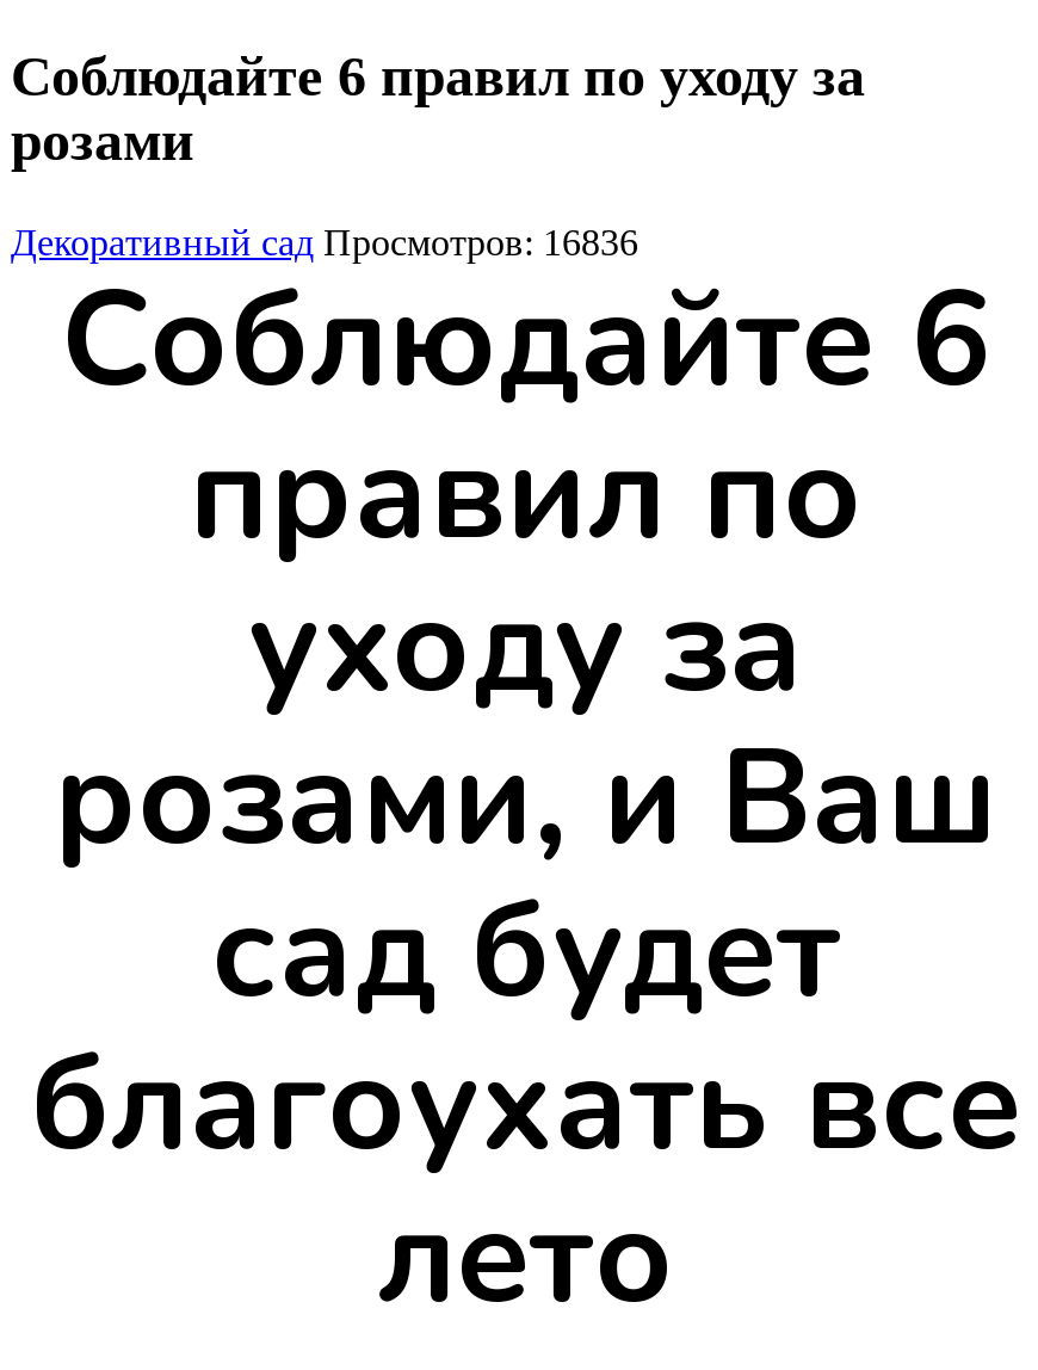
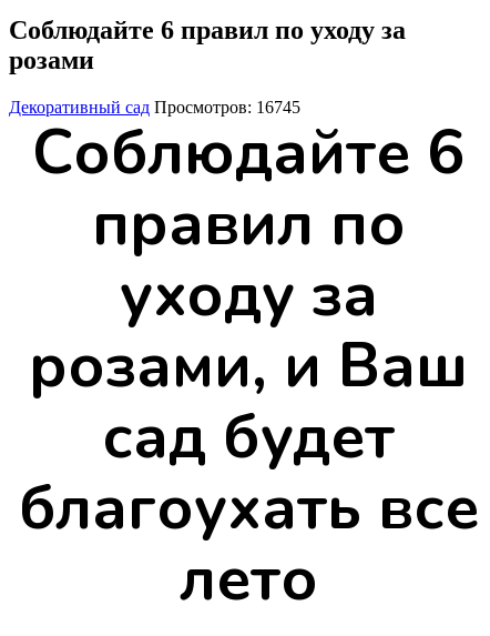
[11,221,638,262] Декоративный сад Просмотров: 16836 -> [9,97,300,116] Декоративный сад Просмотров: 16745

